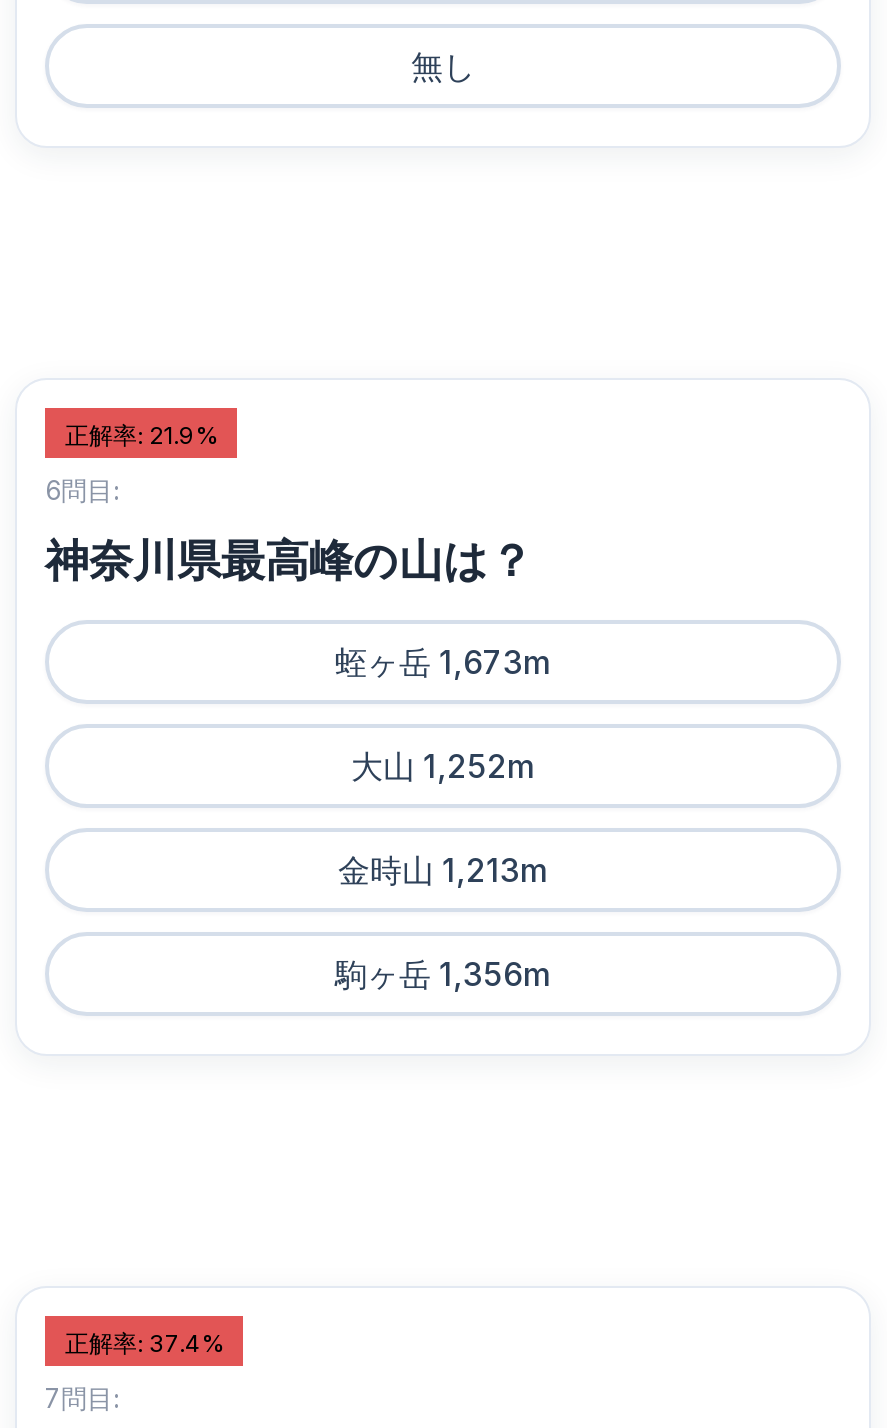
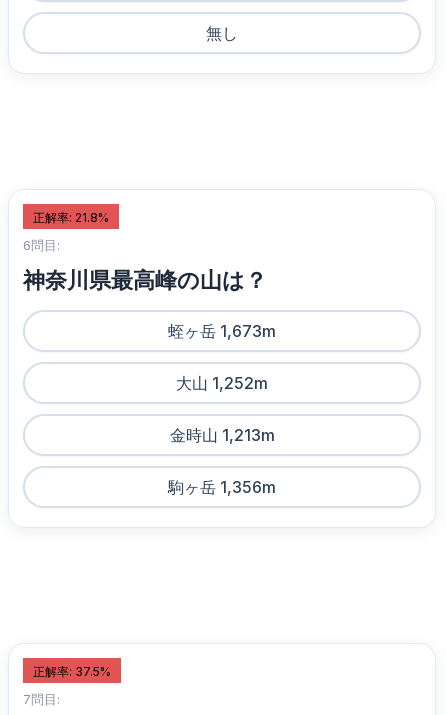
[65,420,217,450] 正解率: 21.9% -> [33,210,109,225] 正解率: 21.8%
[65,1328,223,1358] 正解率: 37.4% -> [33,664,111,679] 正解率: 37.5%

